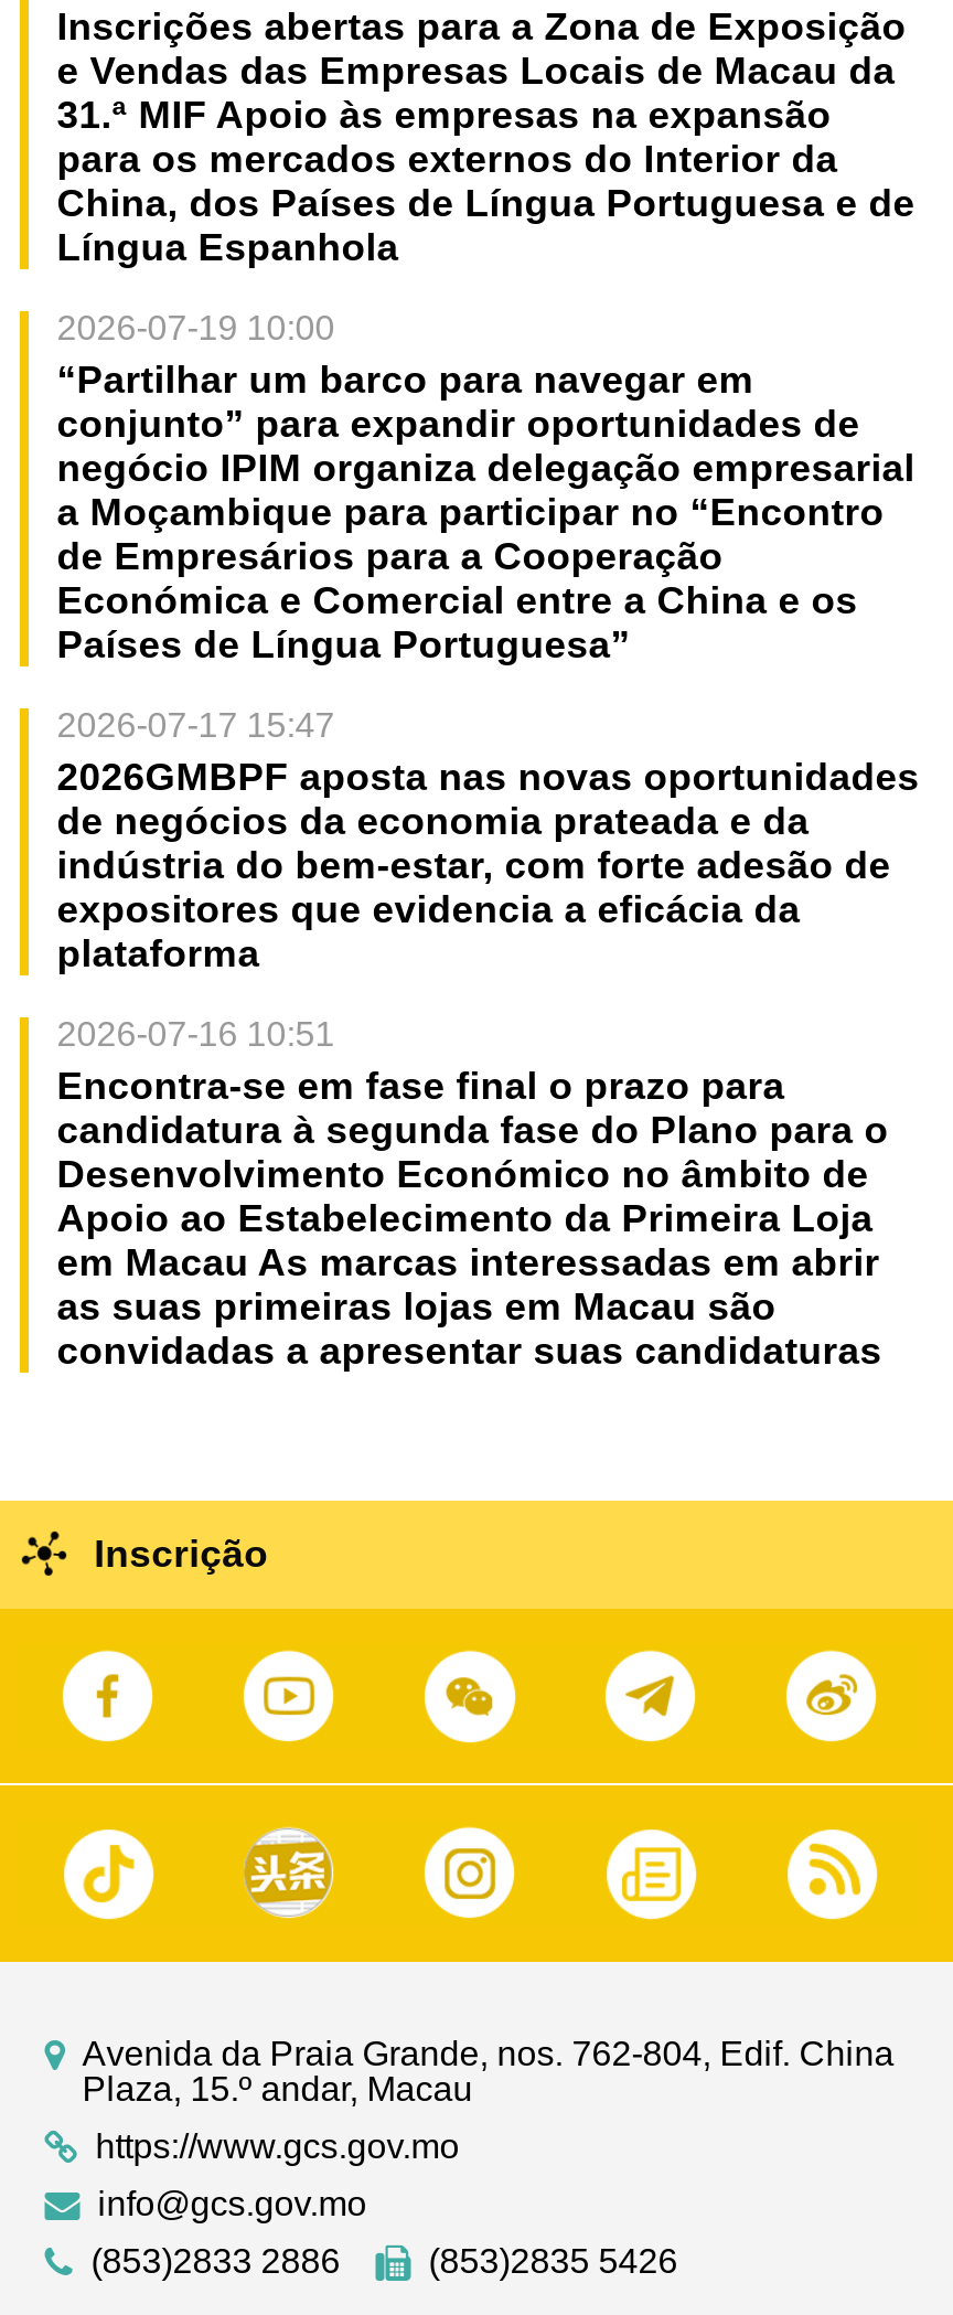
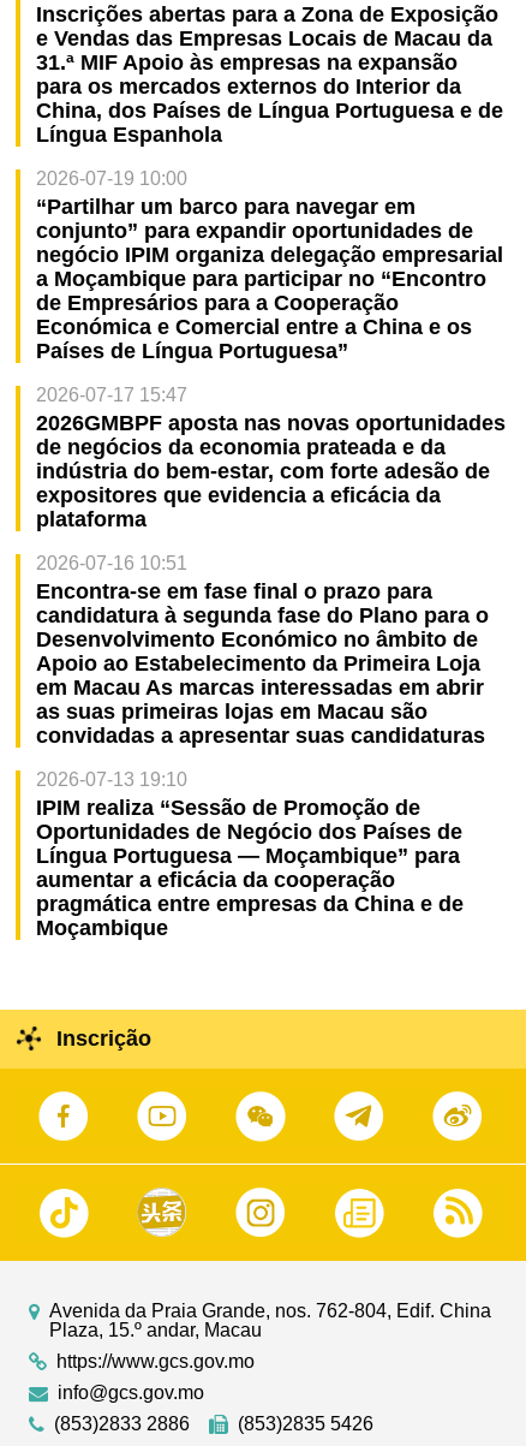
none -> [36,770,463,940] 2026-07-13 19:10 | IPIM realiza “Sessão de Promoção de | Oportunidades de Negócio dos Países de | Língua Portuguesa — Moçambique” para | aumentar a eficácia da cooperação | pragmática entre empresas da China e de | Moçambique

